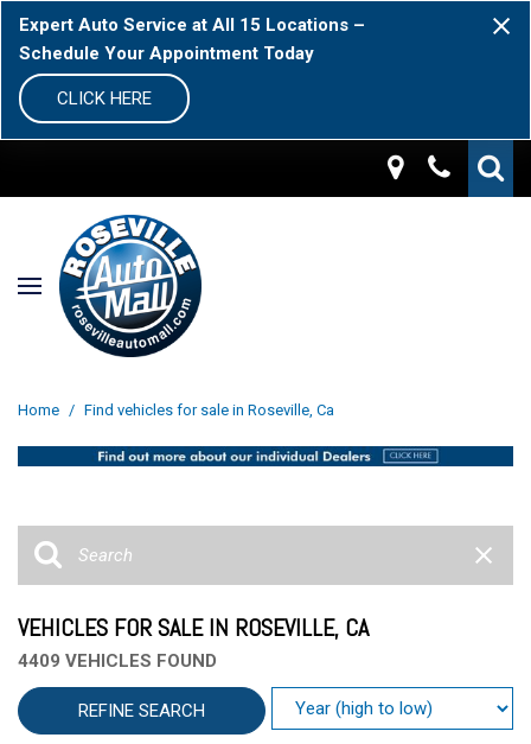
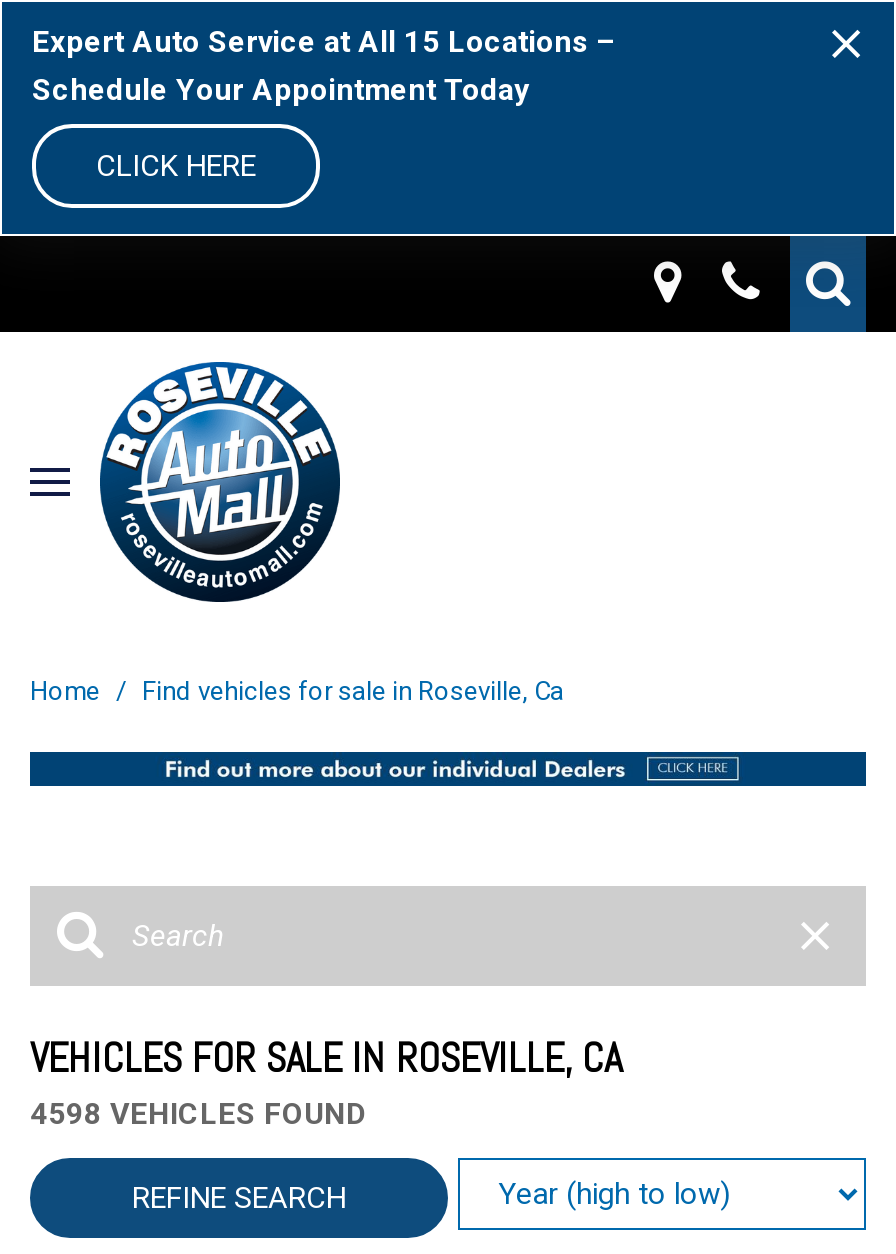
[18,650,217,672] 4409 VEHICLES FOUND -> [30,1096,366,1132] 4598 VEHICLES FOUND

